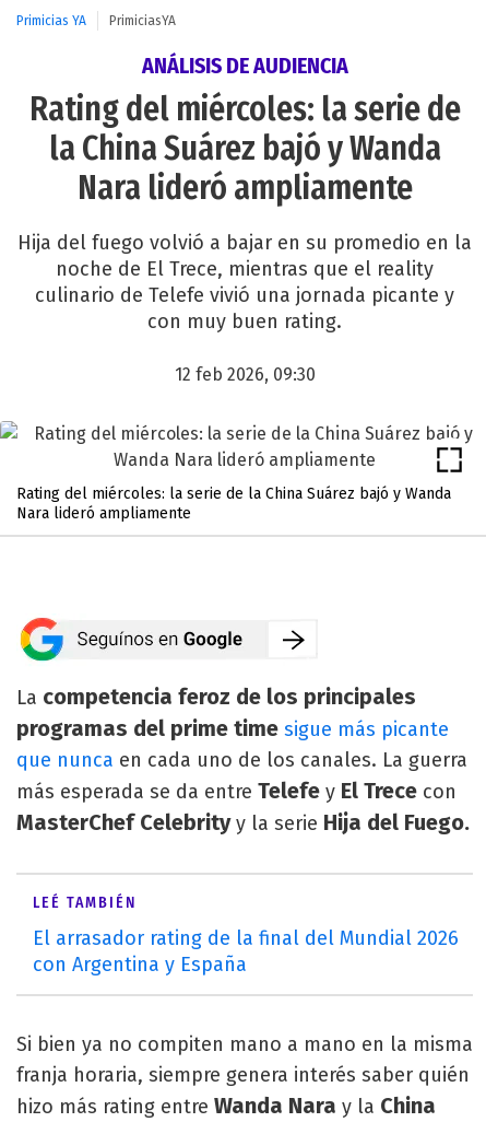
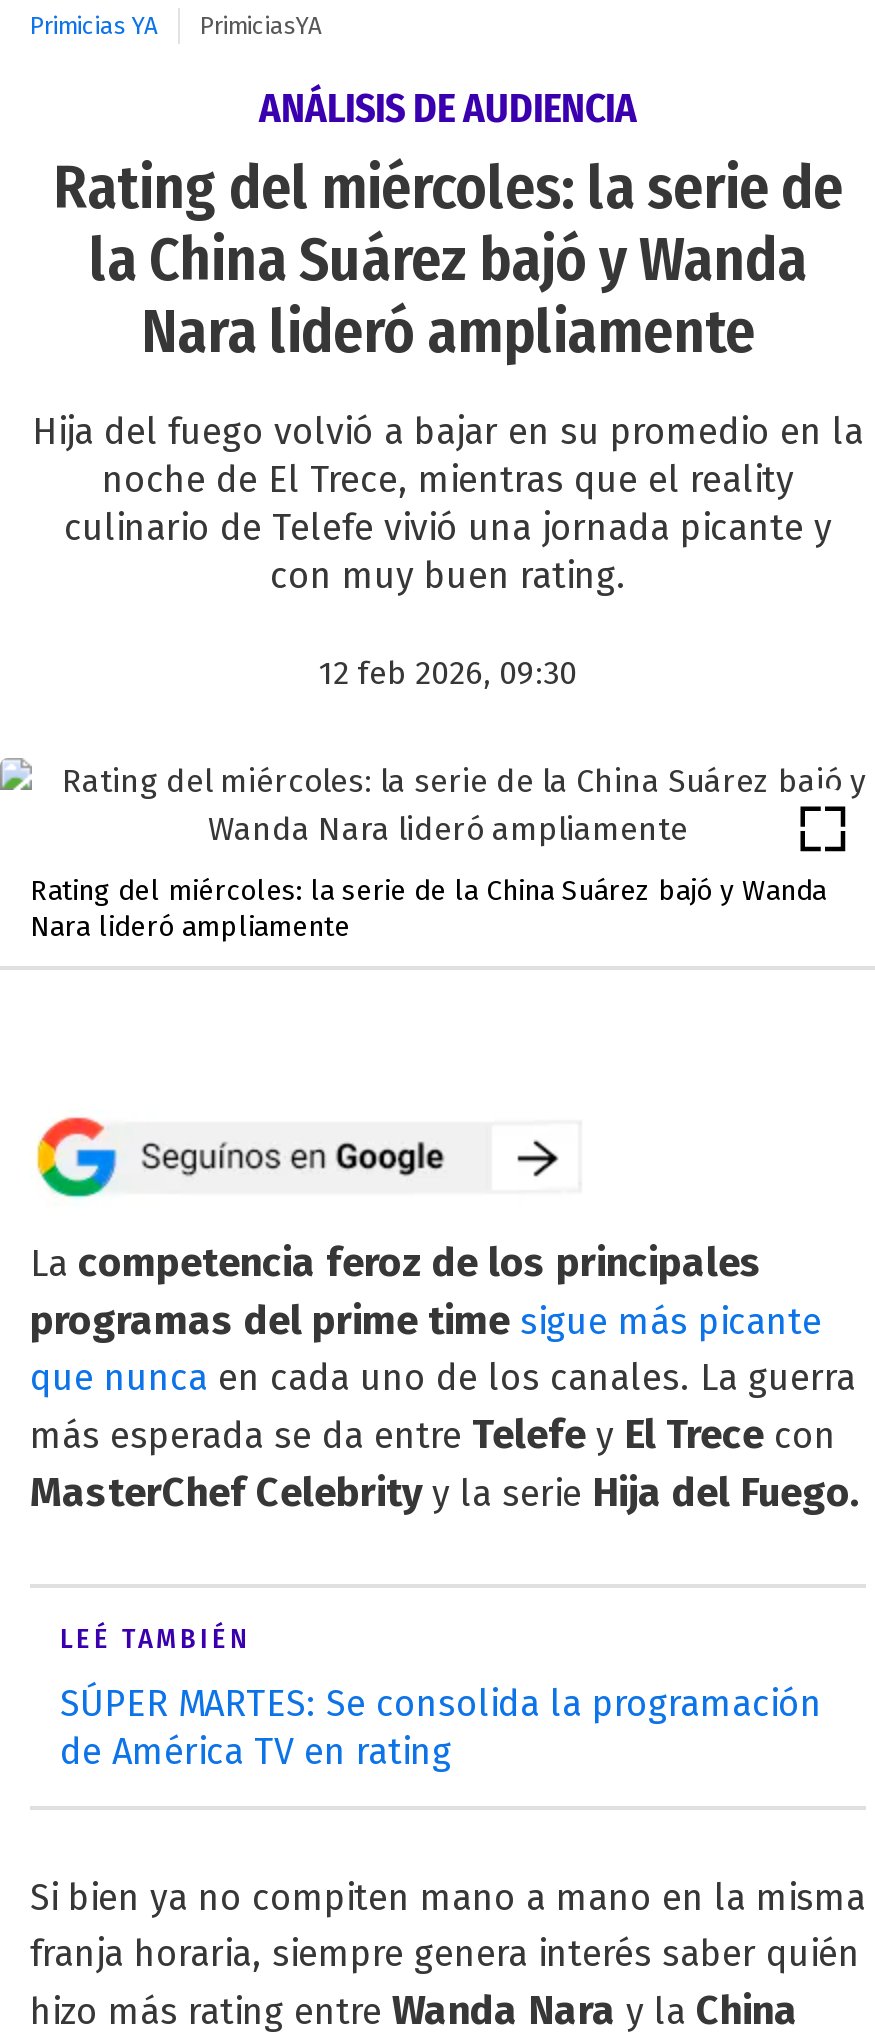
[33,926,459,977] El arrasador rating de la final del Mundial 2026 | con Argentina y España -> [60,1682,822,1774] SÚPER MARTES: Se consolida la programación | de América TV en rating

